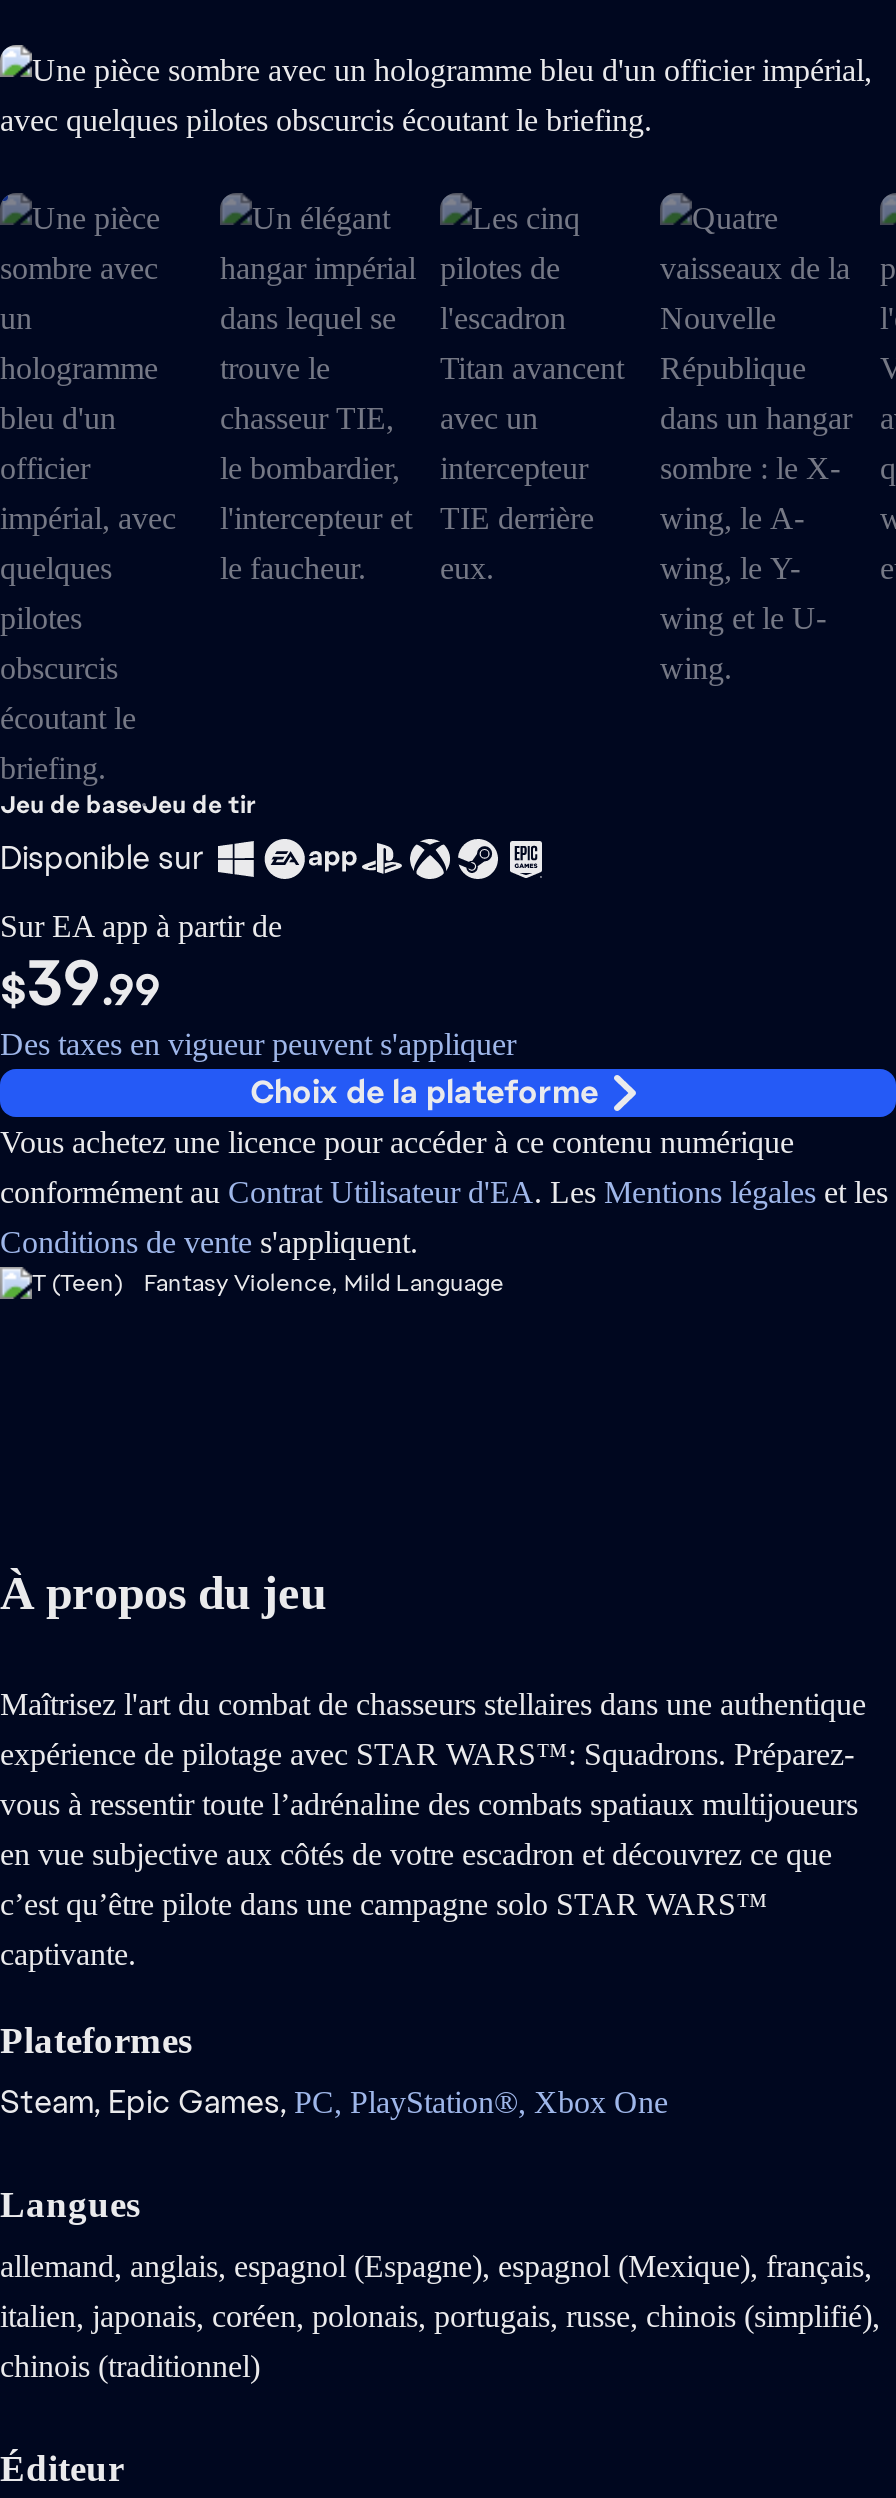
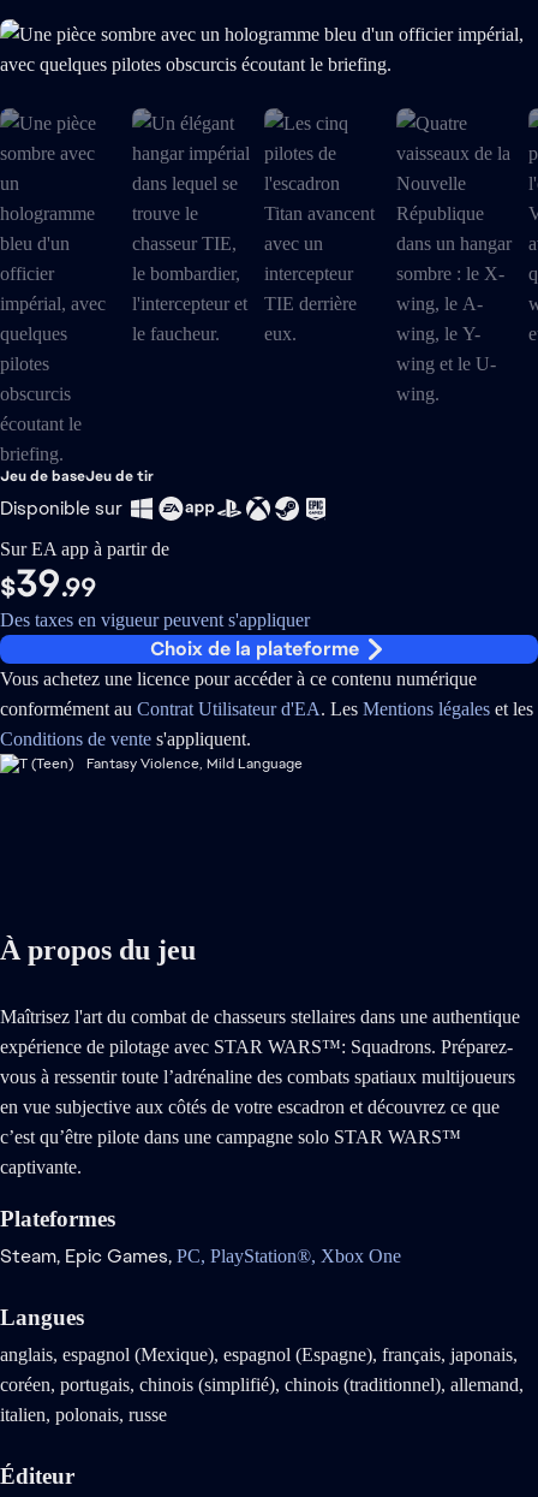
[0,2249,872,2283] allemand, anglais, espagnol (Espagne), espagnol (Mexique), français, -> [0,1344,518,1365] anglais, espagnol (Mexique), espagnol (Espagne), français, japonais,
[0,2299,880,2333] italien, japonais, coréen, polonais, portugais, russe, chinois (simplifié), -> [0,1374,524,1395] coréen, portugais, chinois (simplifié), chinois (traditionnel), allemand,
[0,2349,260,2383] chinois (traditionnel) -> [0,1404,167,1425] italien, polonais, russe

